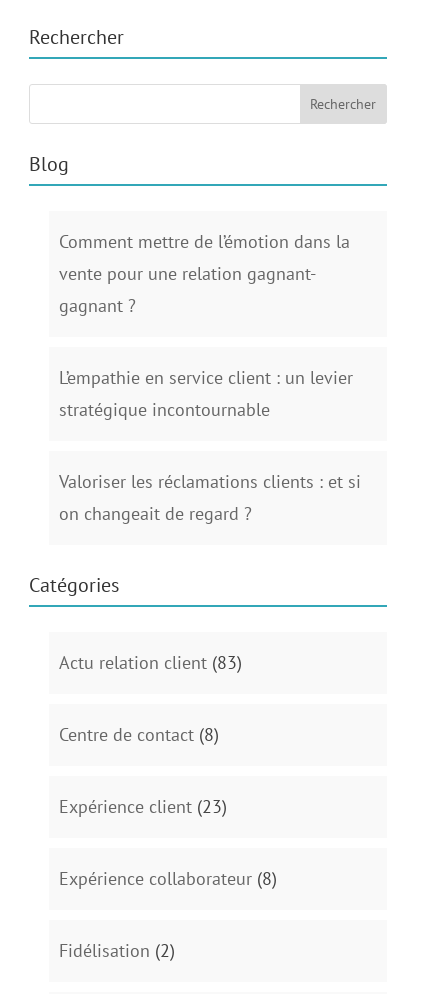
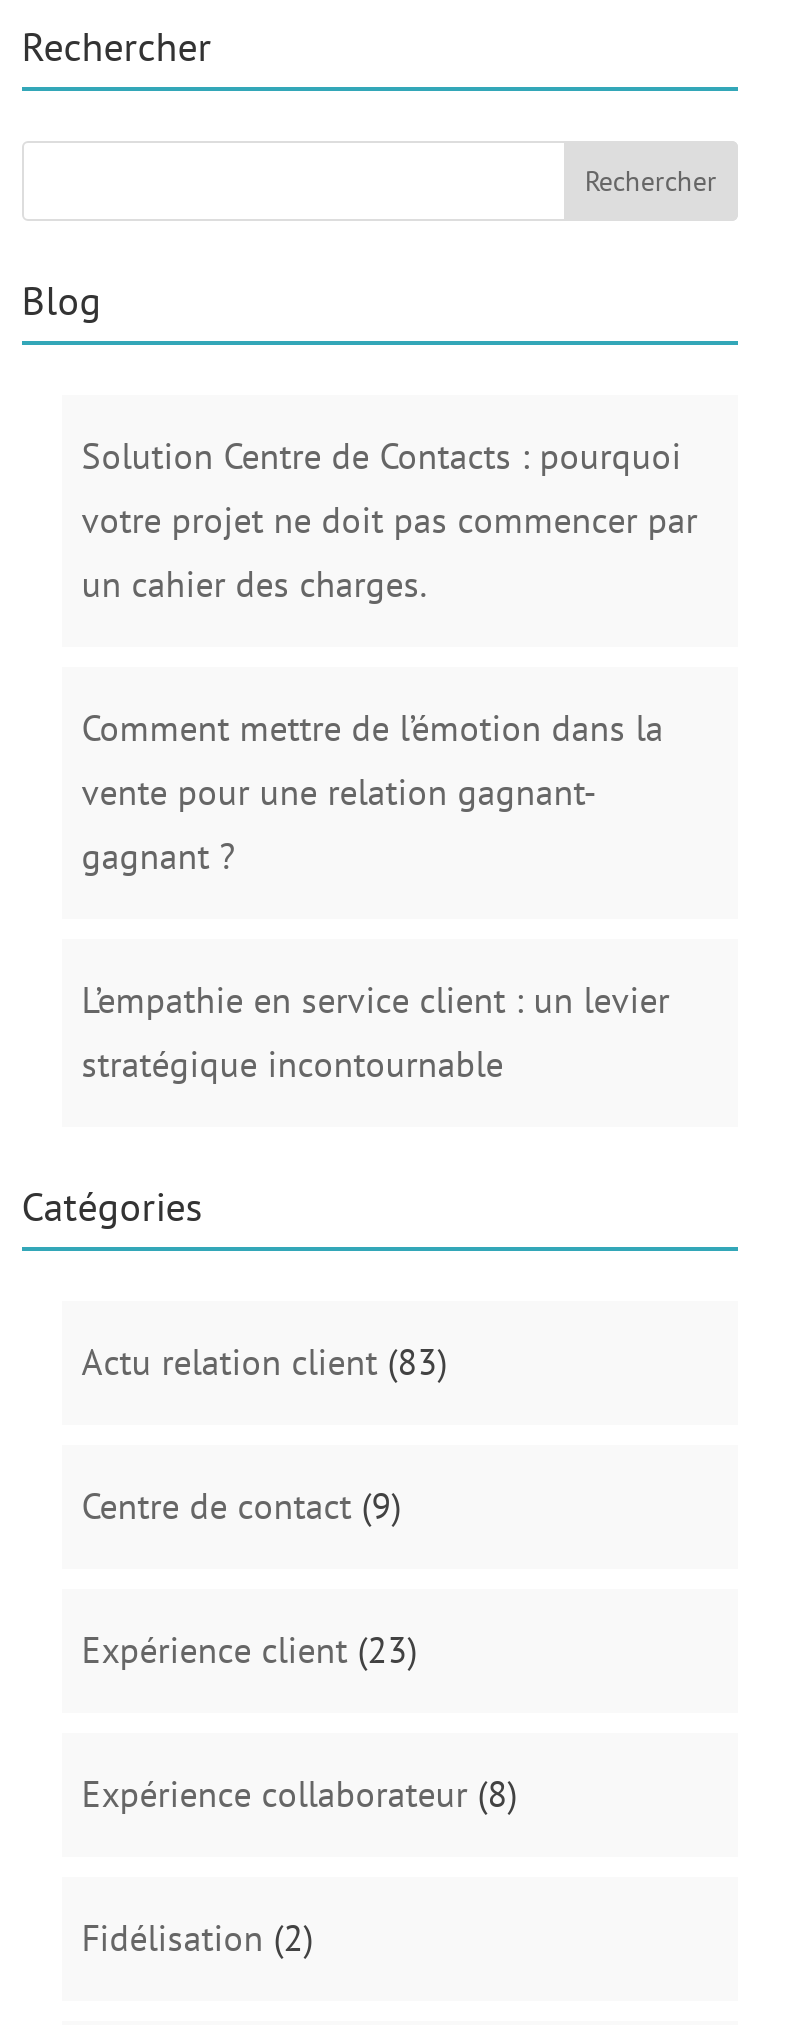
none -> [82,432,698,606] Solution Centre de Contacts : pourquoi | votre projet ne doit pas commencer par | un cahier des charges.
moved [59,230,353,421] -> [82,704,670,1086]: Comment mettre de l’émotion dans la | vente pour une relation gagnant- | gagnant ? | L’empathie en service client : un levier | stratégique incontournable
[59,470,361,525] Valoriser les réclamations clients : et si | on changeait de regard ? -> none
[59,723,219,746] Centre de contact (8) -> [82,1482,402,1528] Centre de contact (9)

